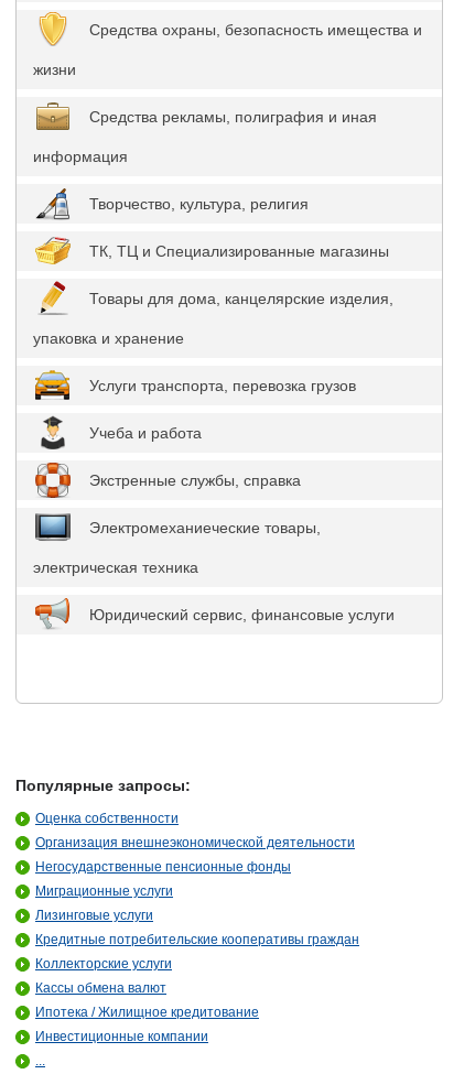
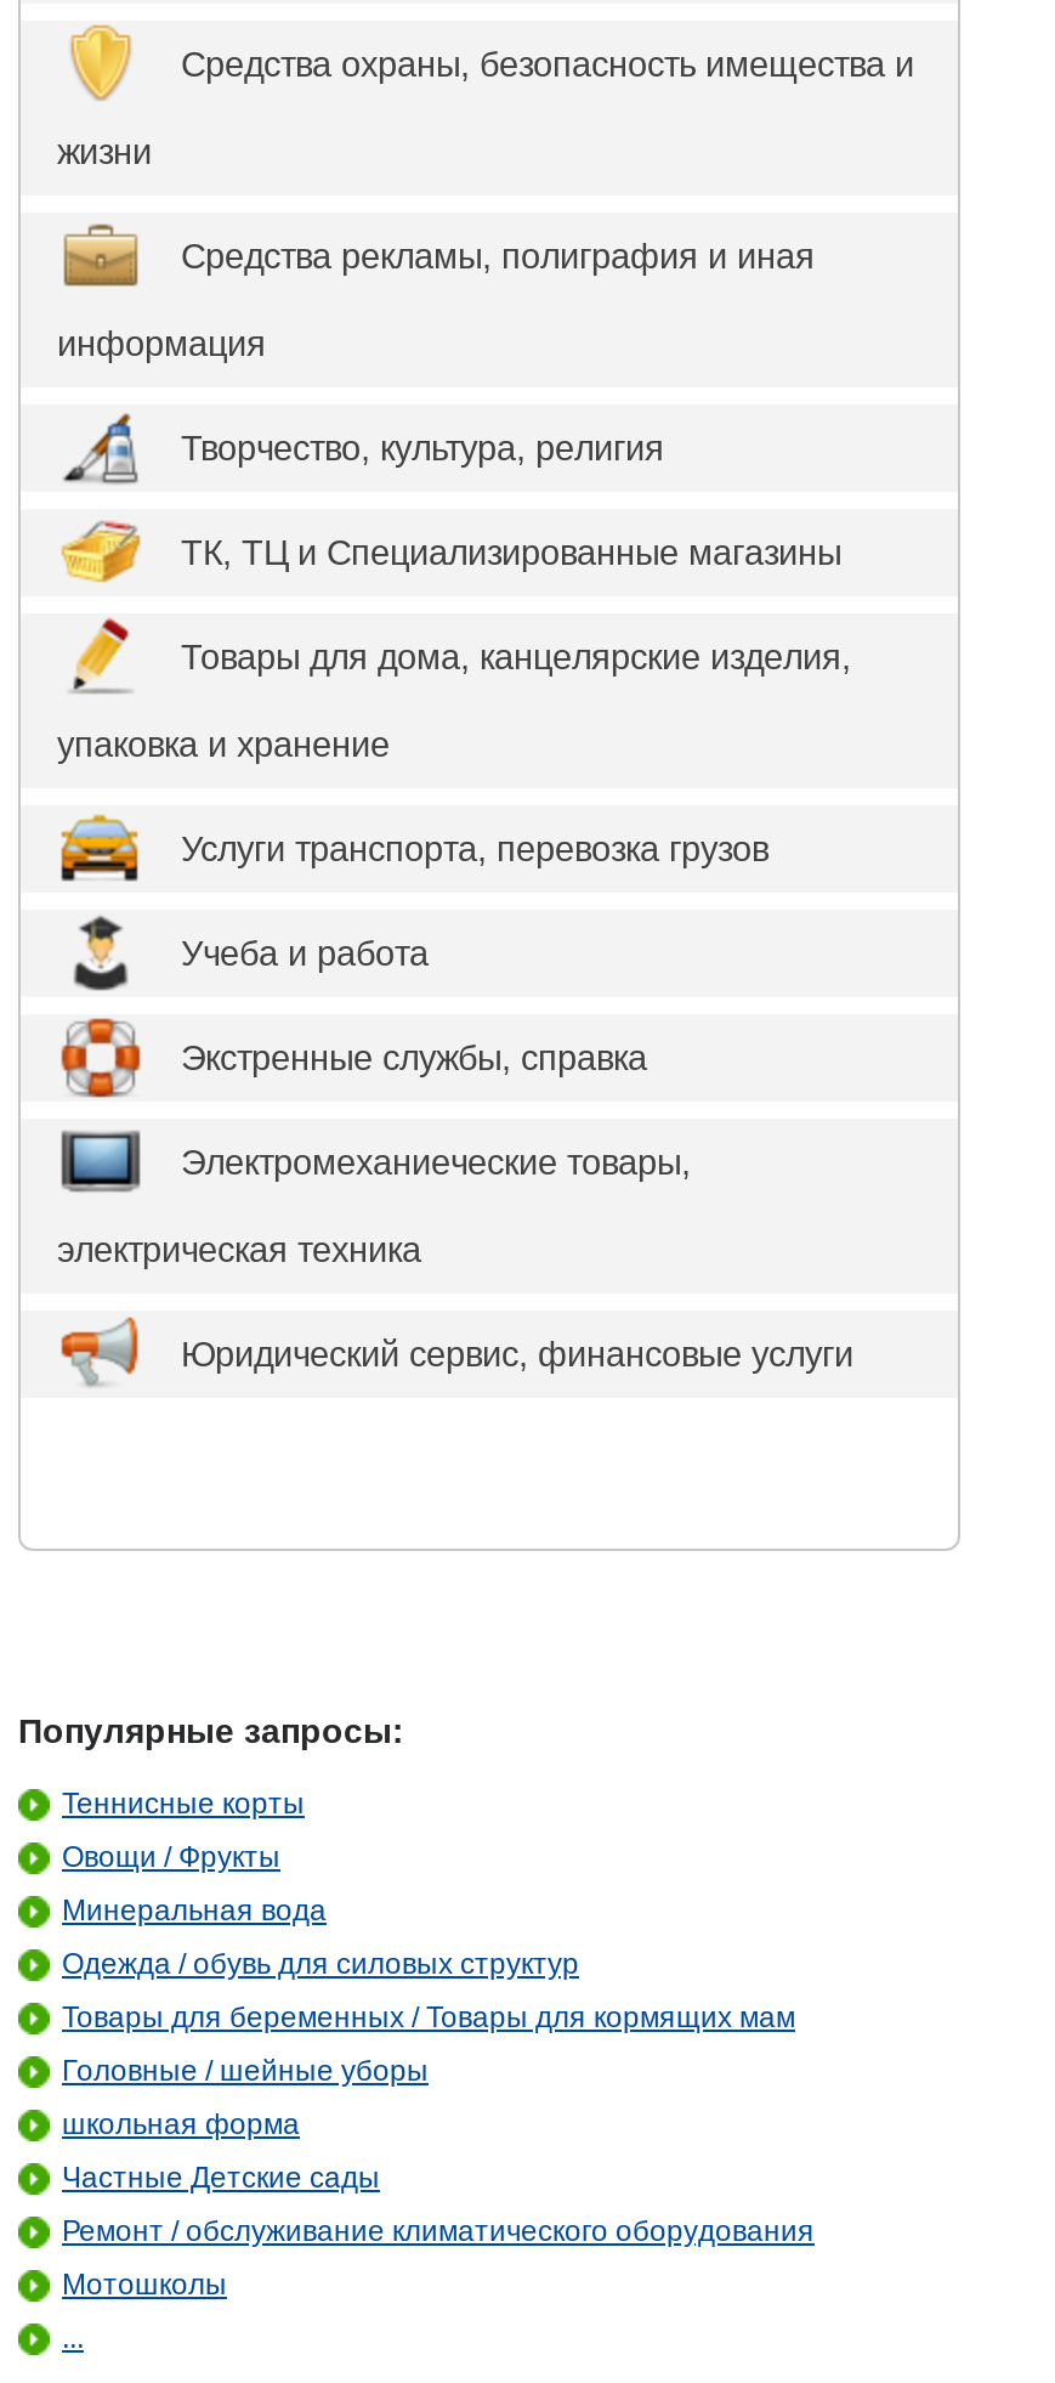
[35,811,179,826] Оценка собственности -> [62,1787,305,1821] Теннисные корты
[35,835,355,850] Организация внешнеэкономической деятельности -> [62,1840,280,1874] Овощи / Фрукты
[35,859,291,875] Негосударственные пенсионные фонды -> [62,1894,327,1928] Минеральная вода
[35,883,173,899] Миграционные услуги -> [62,1947,579,1981] Одежда / обувь для силовых структур
[35,908,153,923] Лизинговые услуги -> [62,2000,795,2034] Товары для беременных / Товары для кормящих мам
[35,932,359,947] Кредитные потребительские кооперативы граждан -> [62,2054,429,2088] Головные / шейные уборы
[35,956,172,972] Коллекторские услуги -> [62,2107,300,2141] школьная форма
[35,980,166,996] Кассы обмена валют -> [62,2161,380,2195] Частные Детские сады
[35,1005,259,1020] Ипотека / Жилищное кредитование -> [62,2214,815,2248] Ремонт / обслуживание климатического оборудования
[35,1029,208,1044] Инвестиционные компании -> [62,2268,227,2302] Мотошколы

